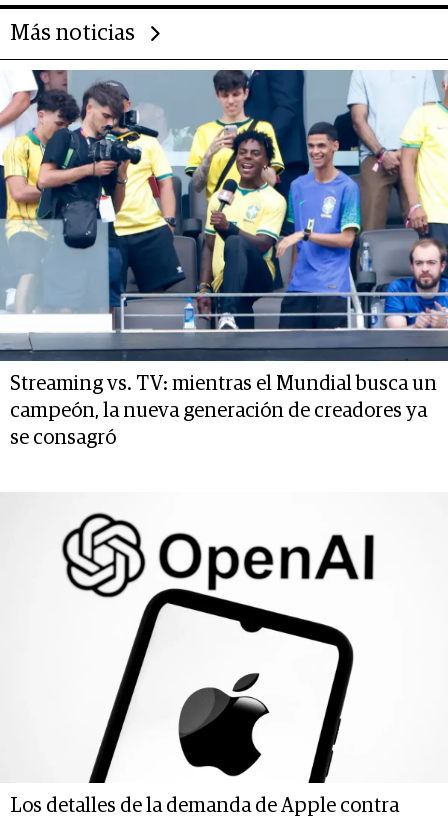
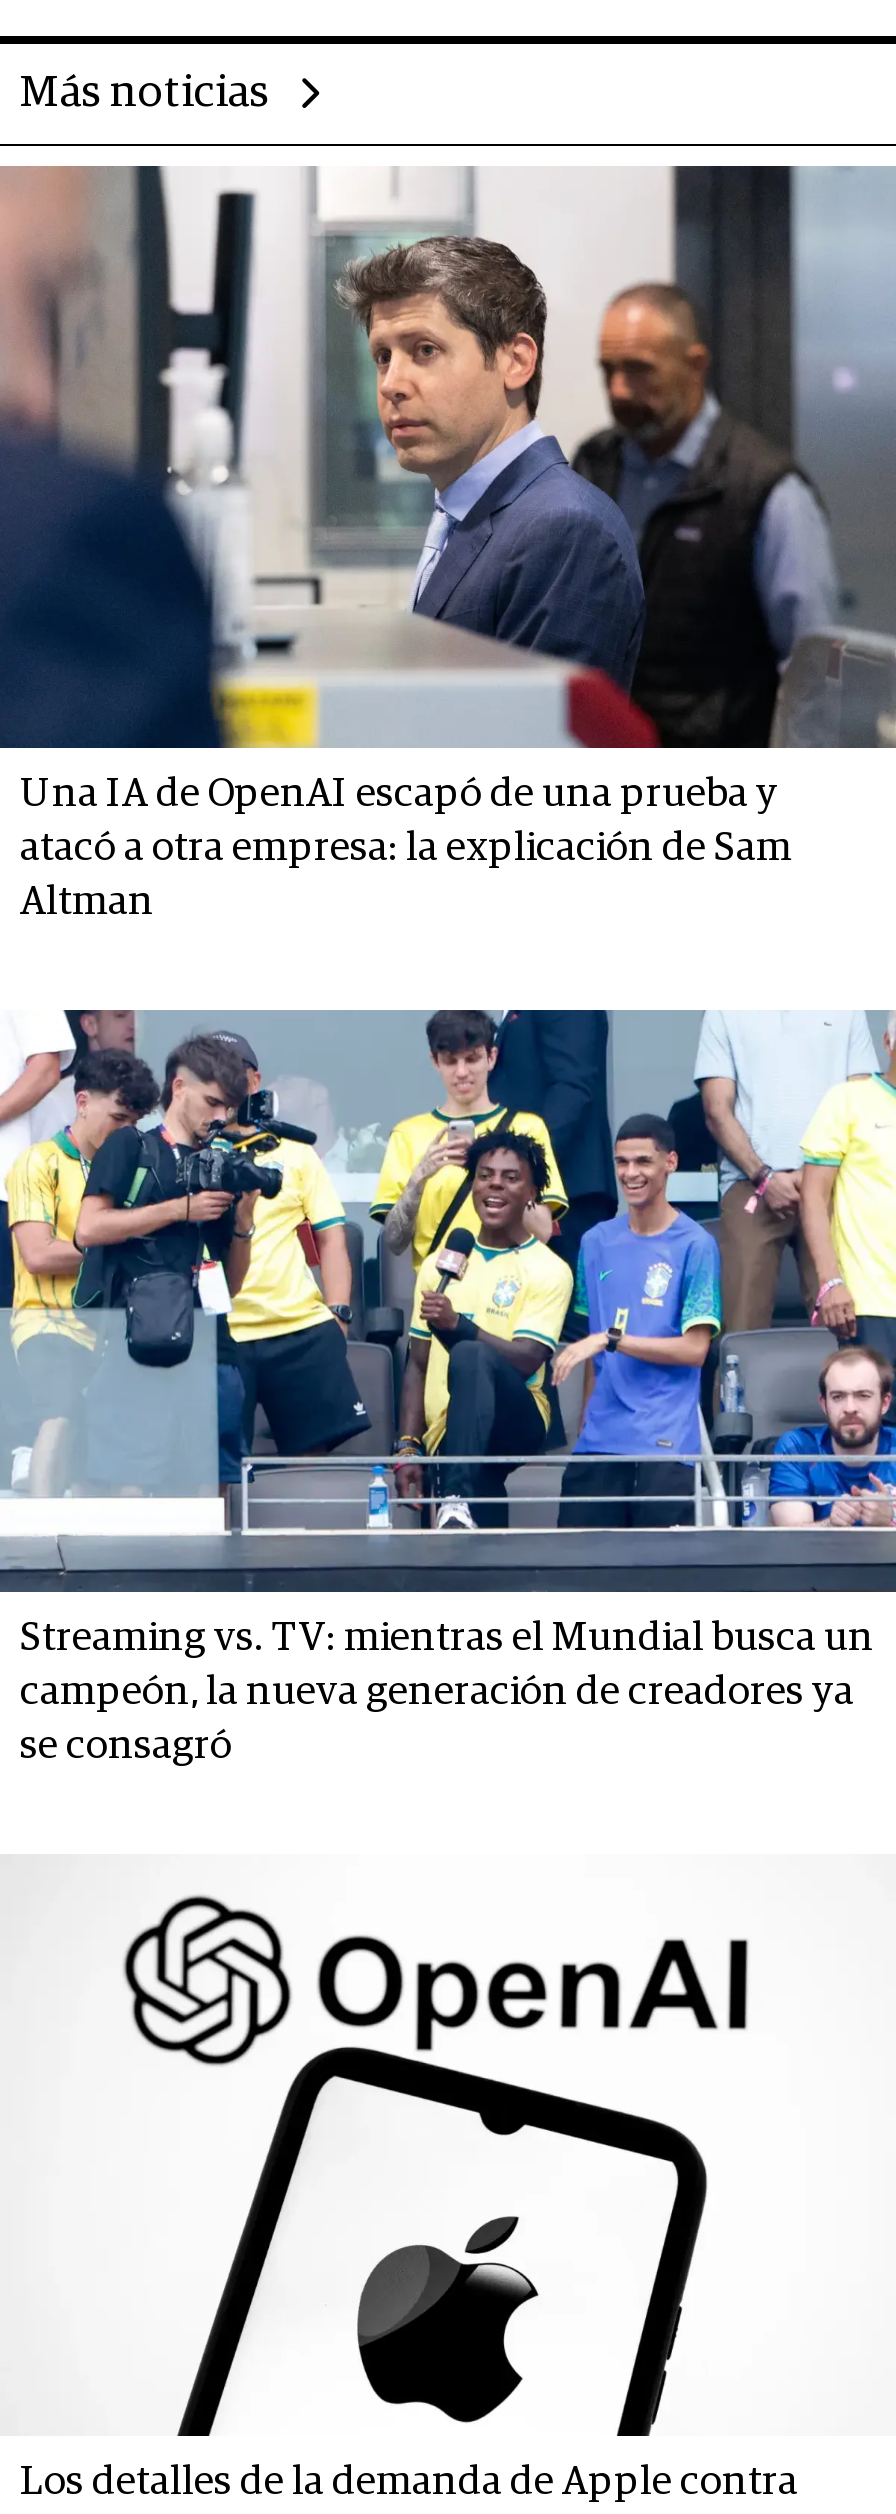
none -> [6,164,890,922] [image] | Una IA de OpenAI escapó de una prueba y | atacó a otra empresa: la explicación de Sam | Altman

